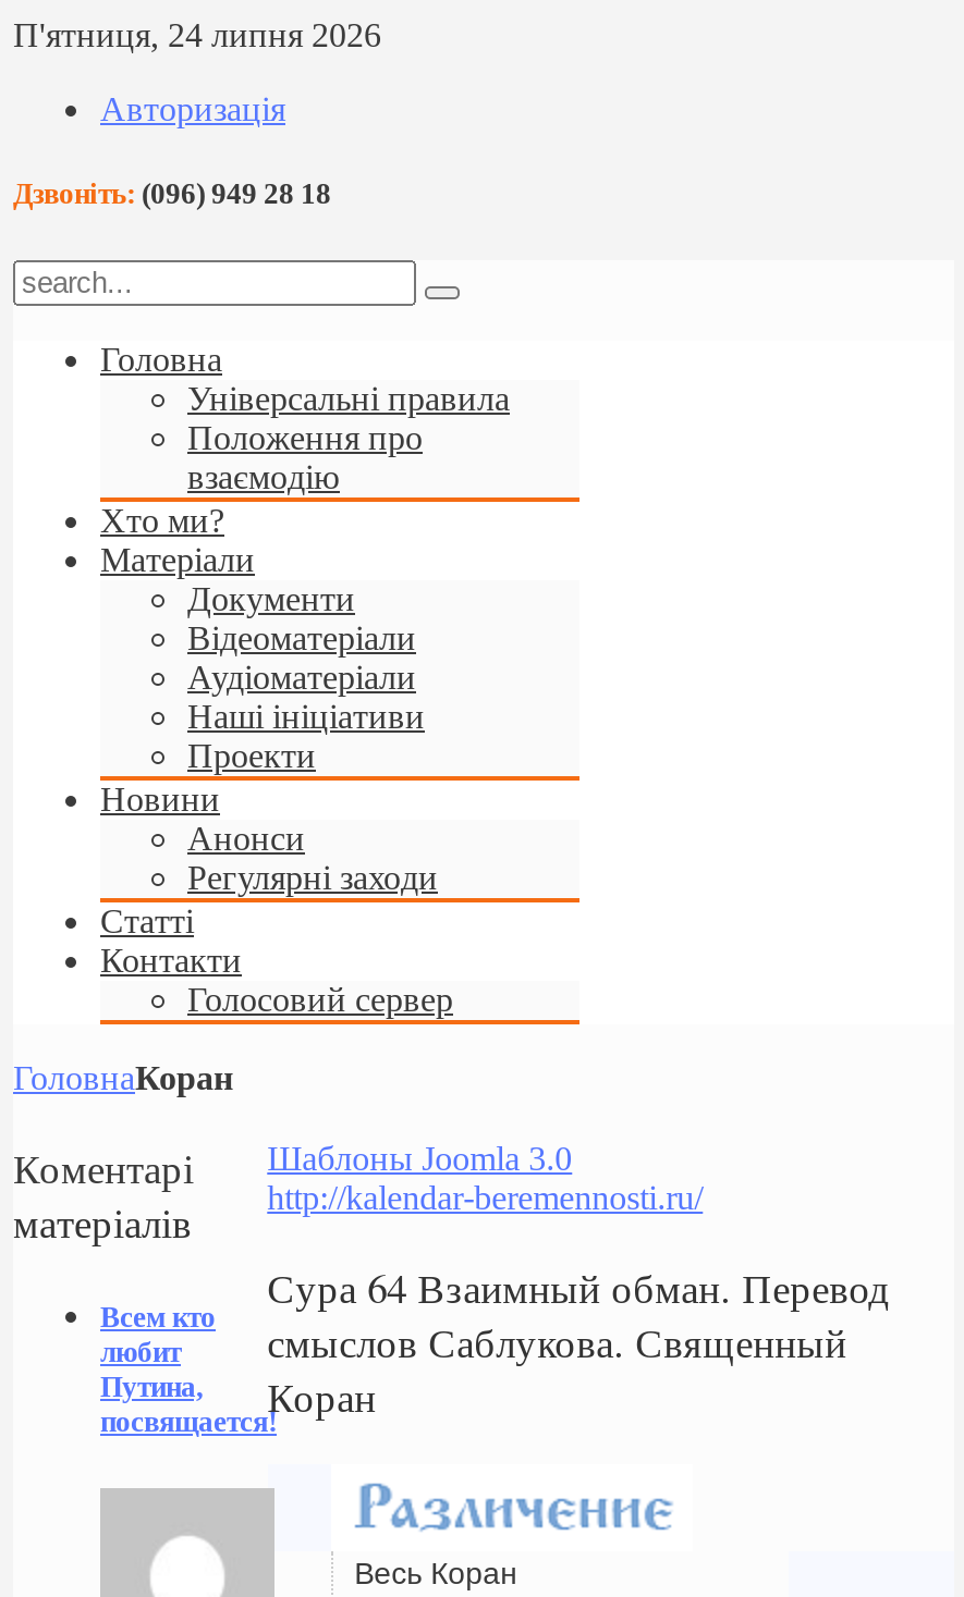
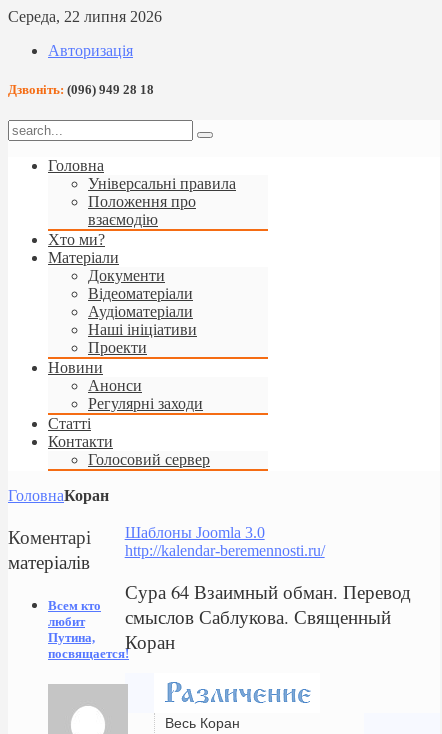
[13,16,381,53] П'ятниця, 24 липня 2026 -> [8,8,162,25] Середа, 22 липня 2026

